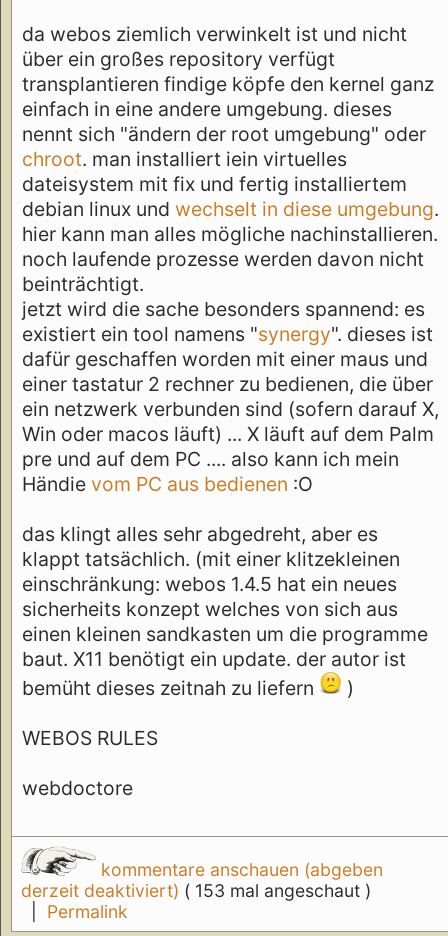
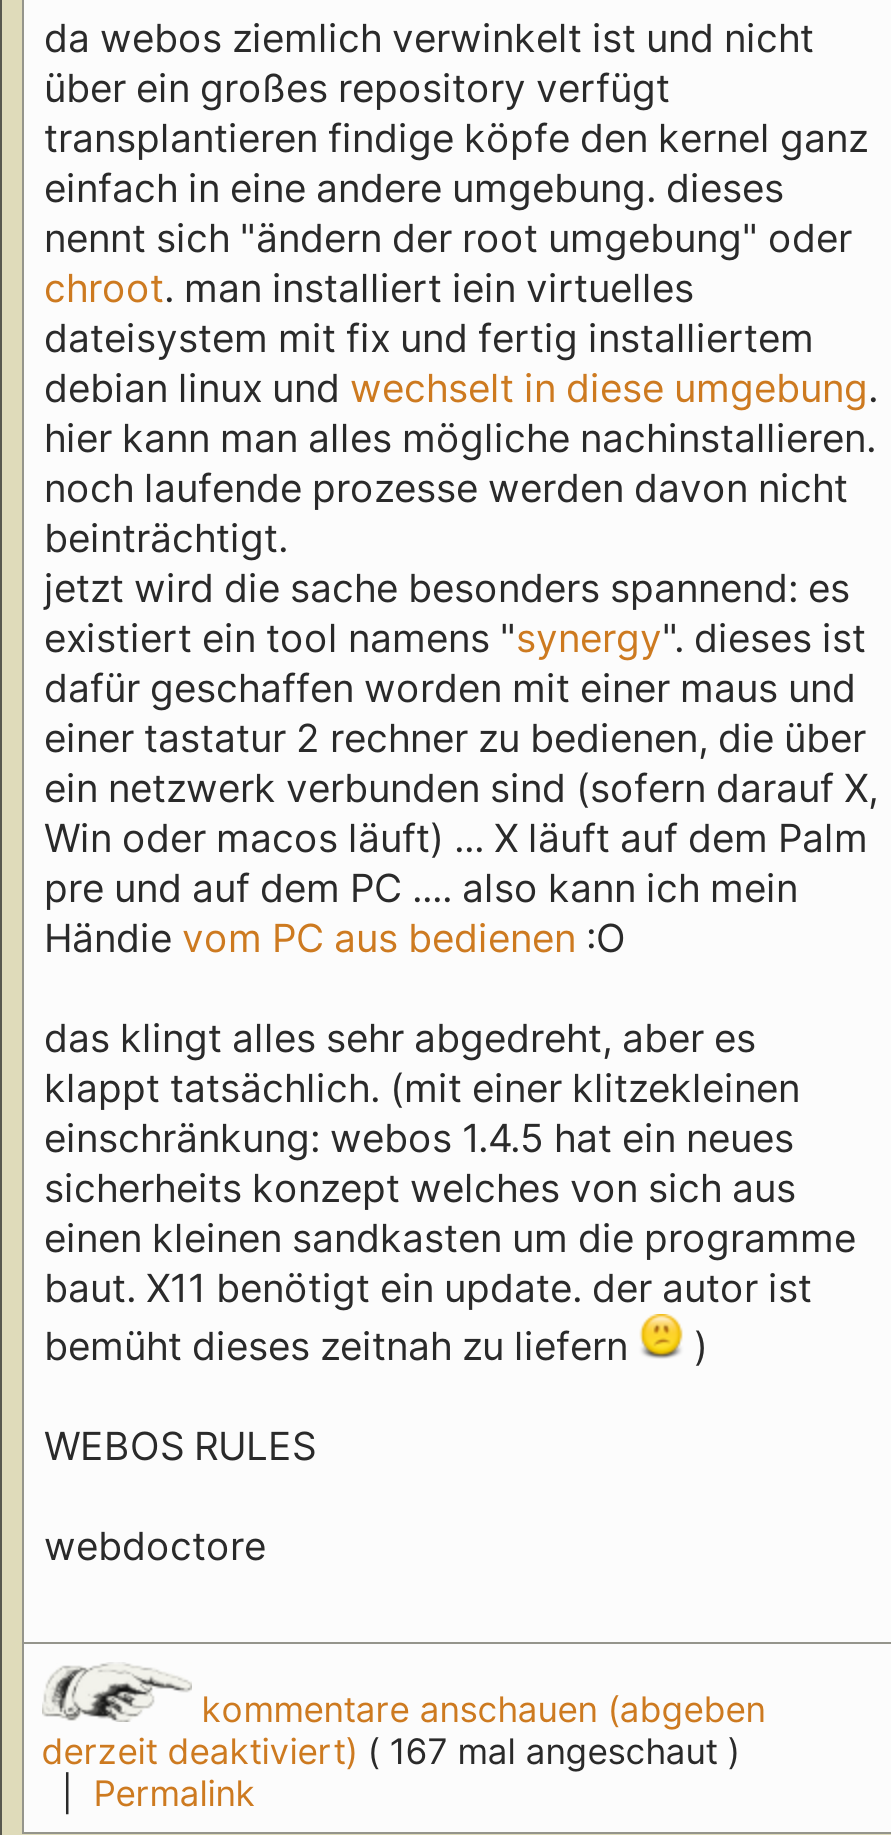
[21,880,371,901] derzeit deaktiviert) ( 153 mal angeschaut ) -> [42,1730,740,1772] derzeit deaktiviert) ( 167 mal angeschaut )

